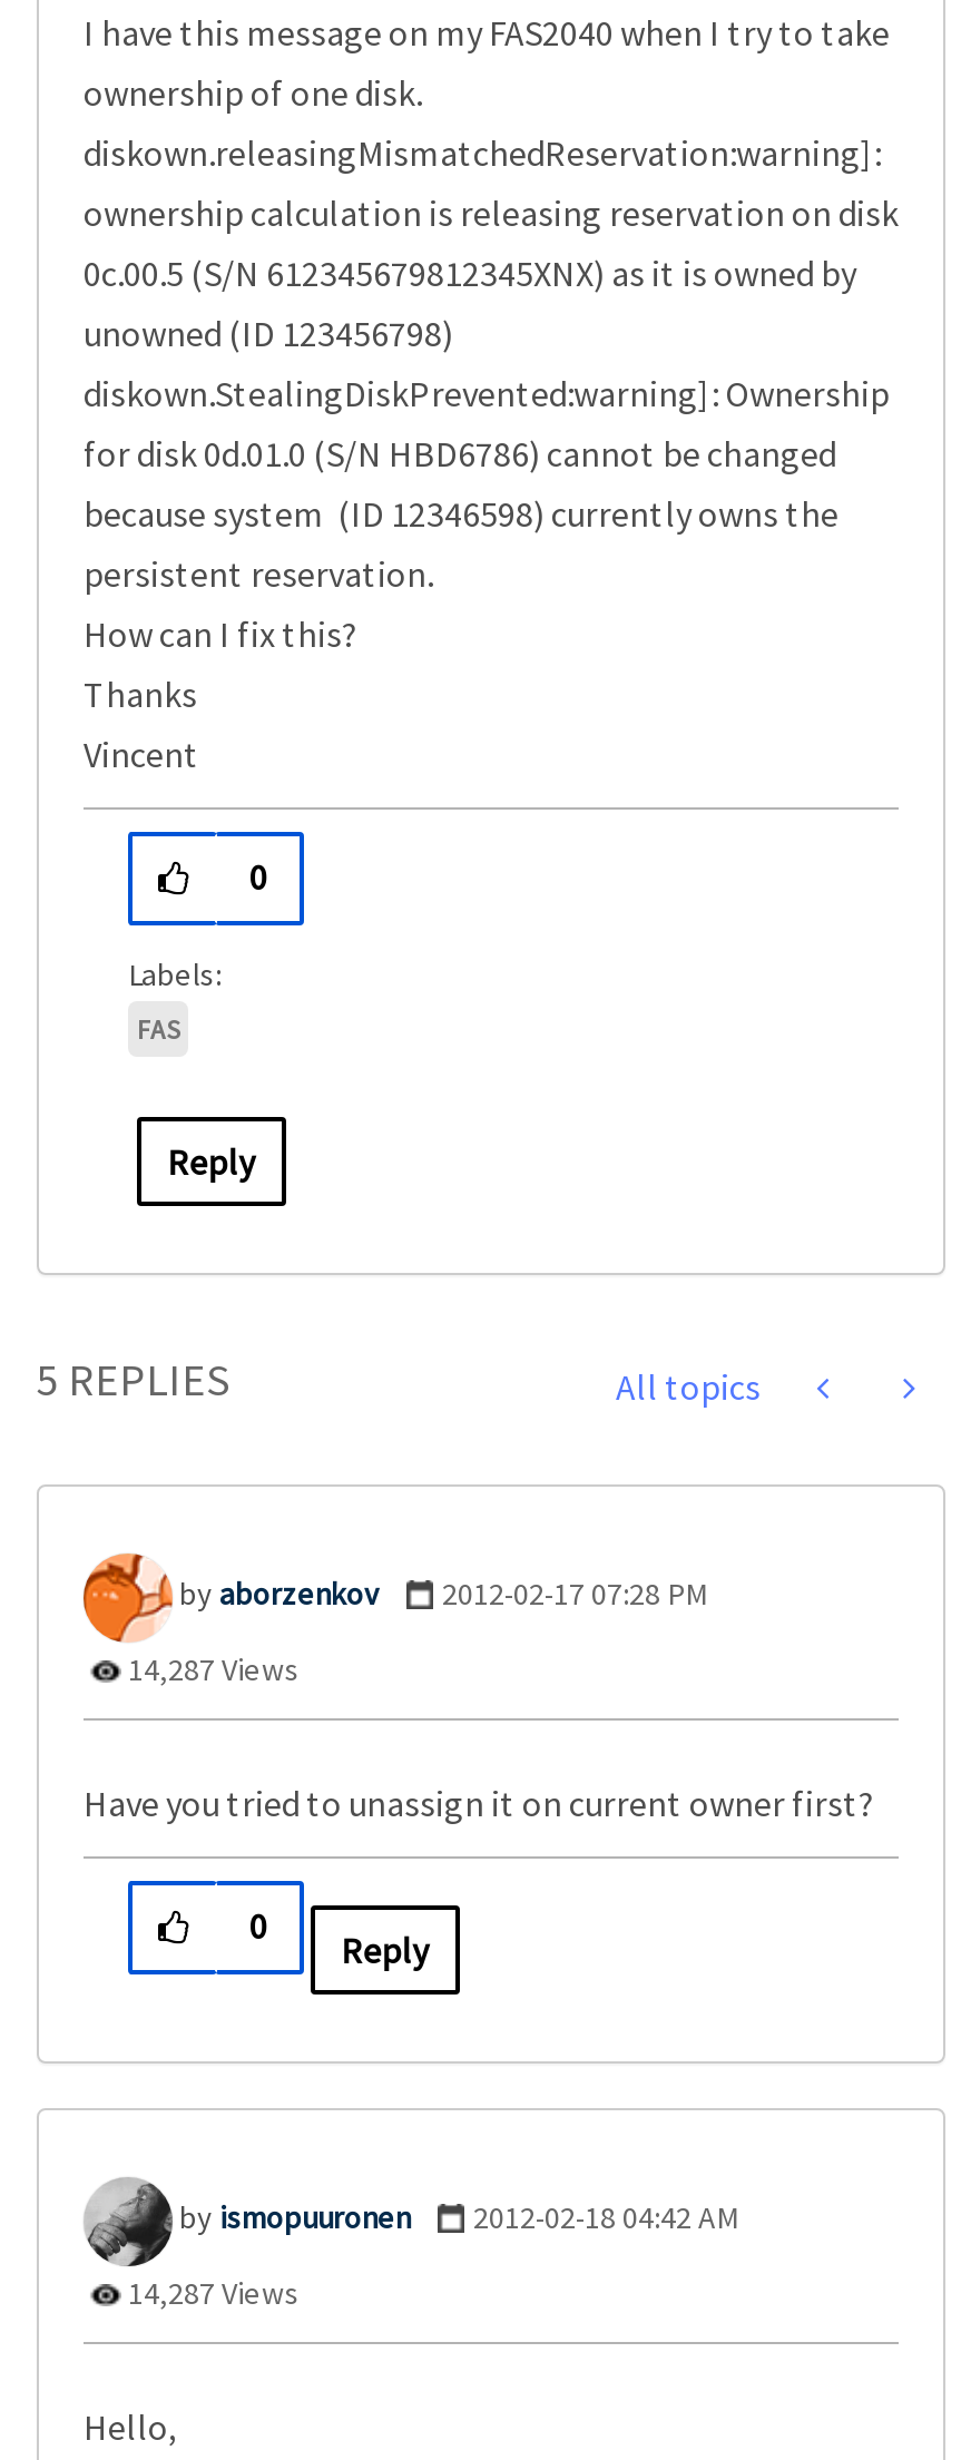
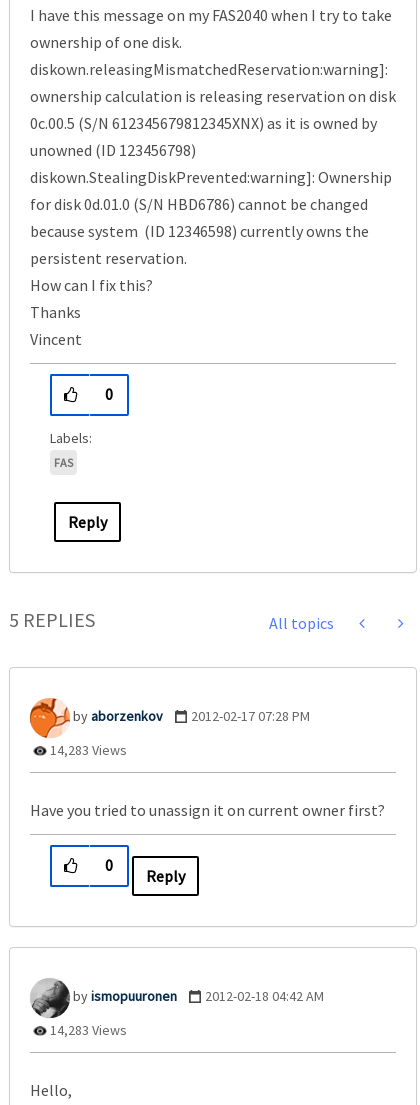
[121,1649,300,1689] 14,287 Views -> [47,741,127,759] 14,283 Views
[121,2273,300,2313] 14,287 Views -> [47,1021,127,1039] 14,283 Views

